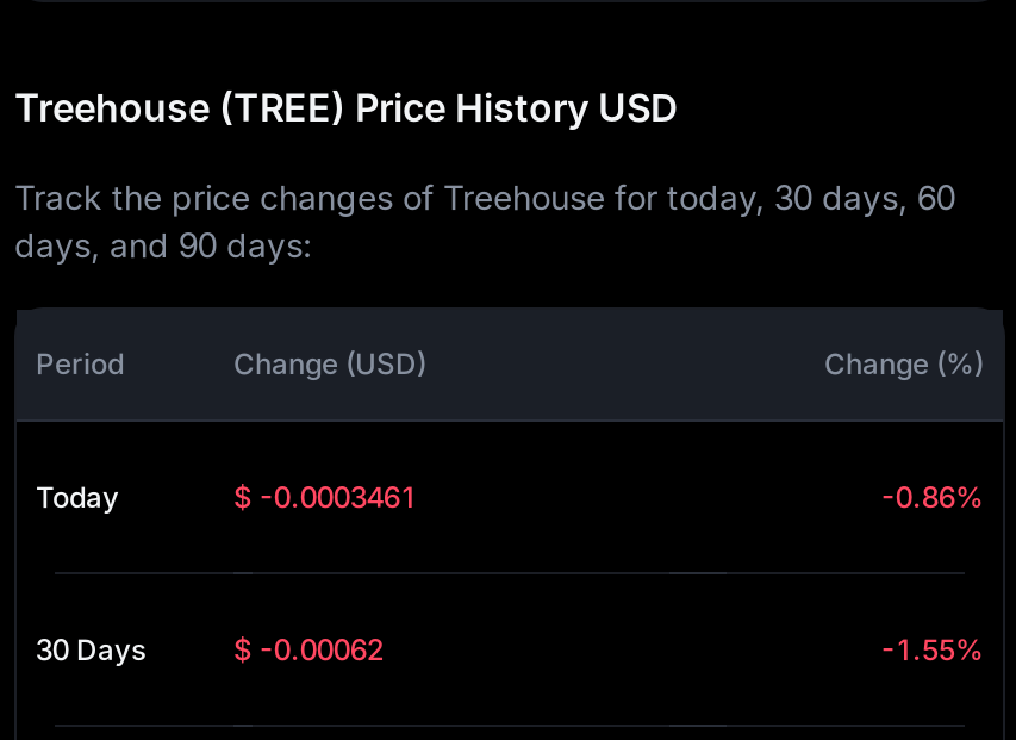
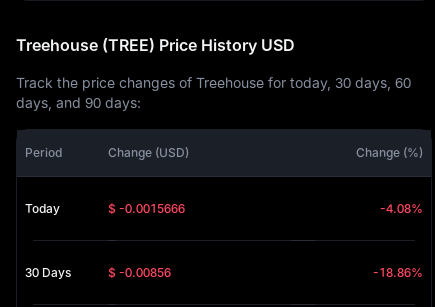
[233,479,417,515] $ -0.0003461 -> [108,201,185,216] $ -0.0015666
[881,479,984,515] -0.86% -> [380,201,423,216] -4.08%
[233,632,384,667] $ -0.00062 -> [108,265,171,280] $ -0.00856
[881,632,984,667] -1.55% -> [373,265,423,280] -18.86%

